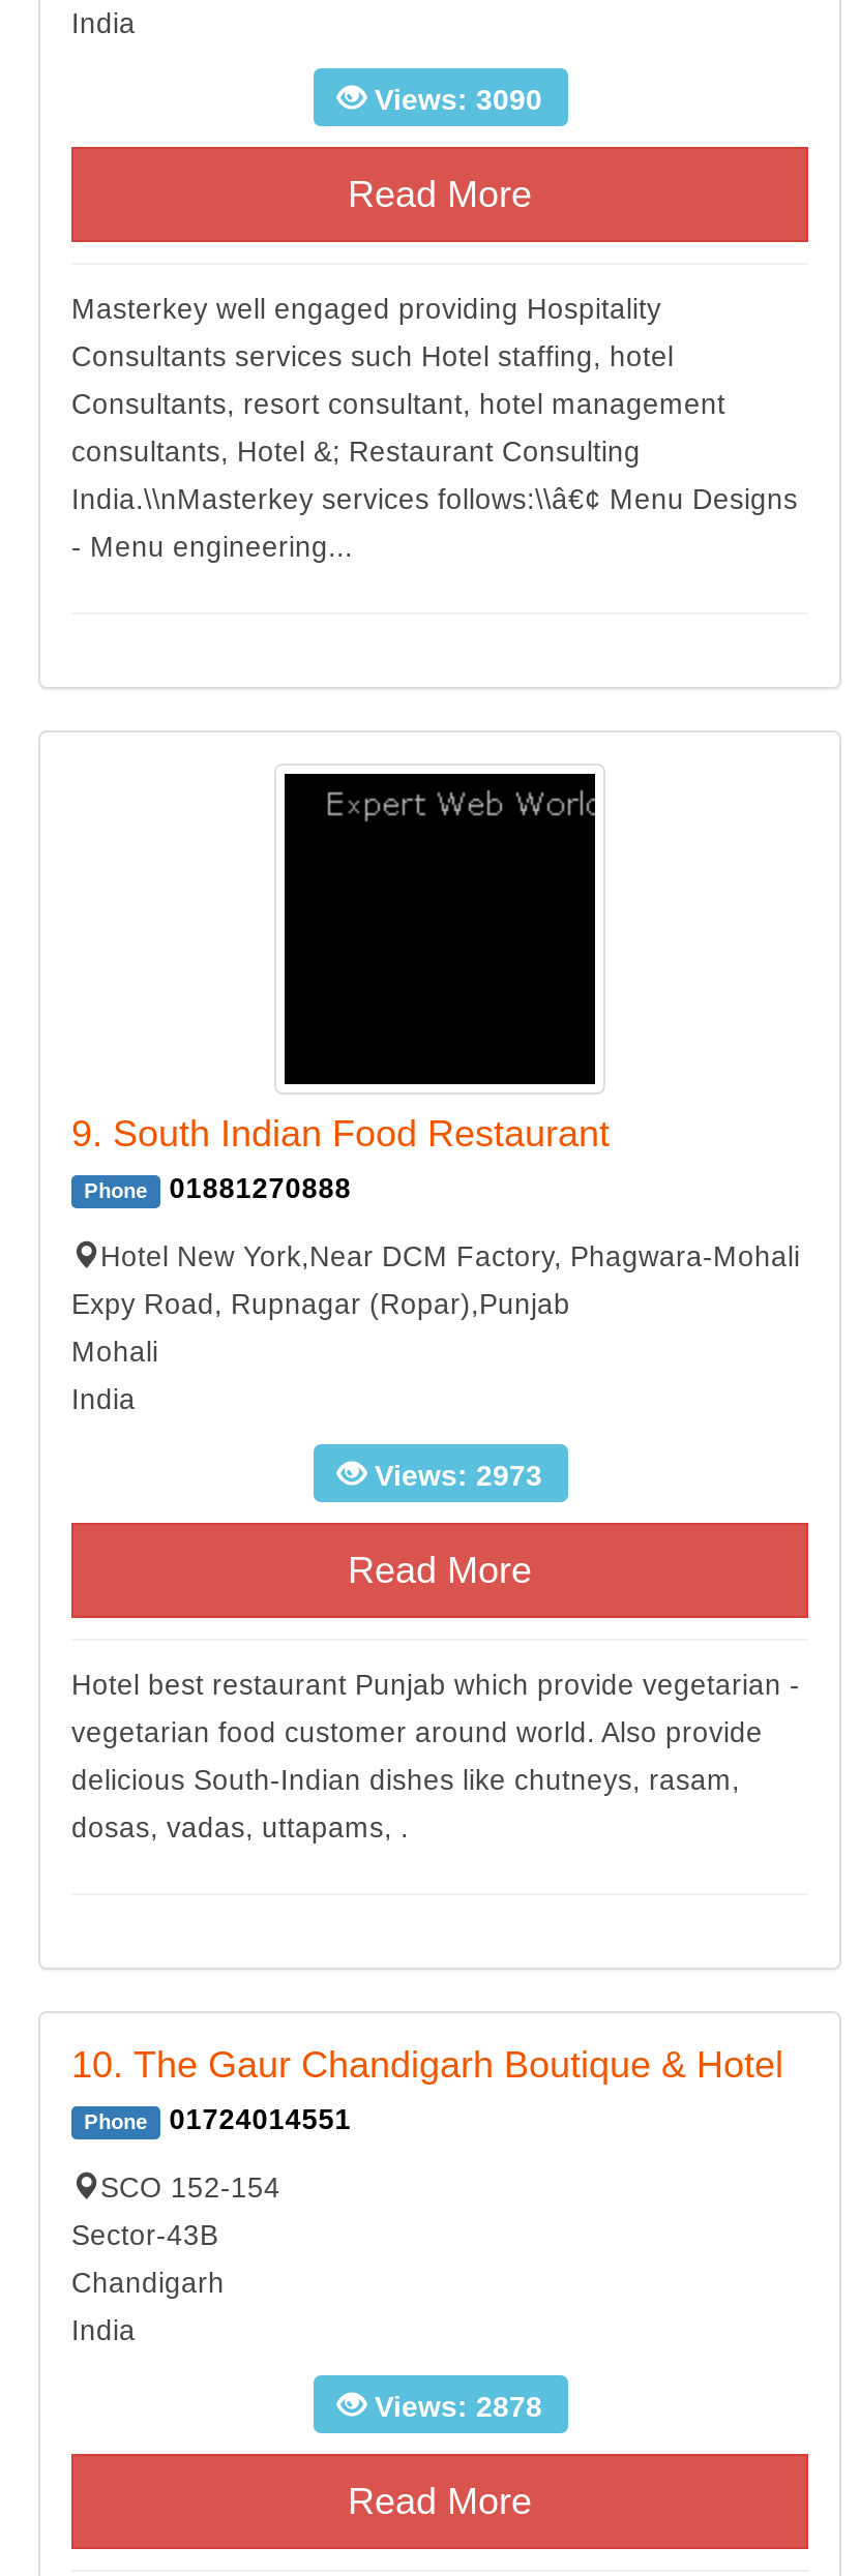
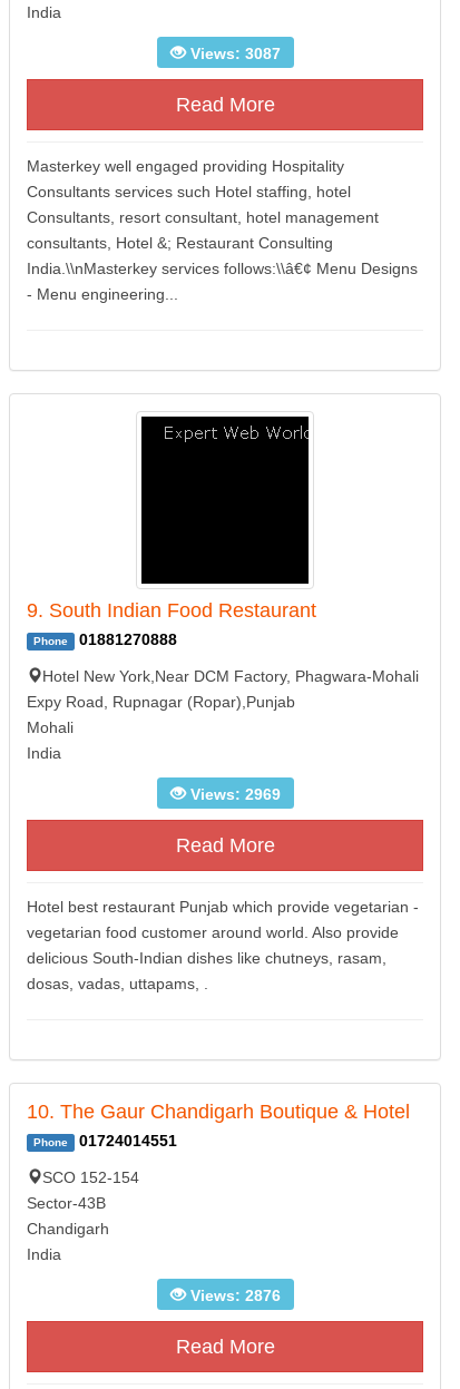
[366,83,542,116] Views: 3090 -> [185,45,280,63] Views: 3087
[366,1459,542,1492] Views: 2973 -> [185,786,280,803] Views: 2969
[366,2390,542,2424] Views: 2878 -> [185,1287,280,1305] Views: 2876

